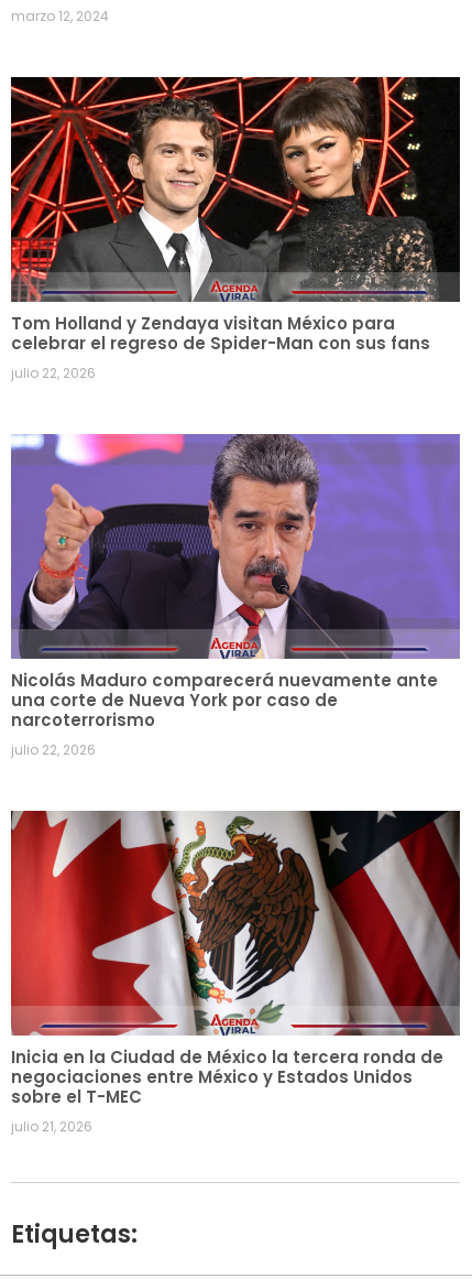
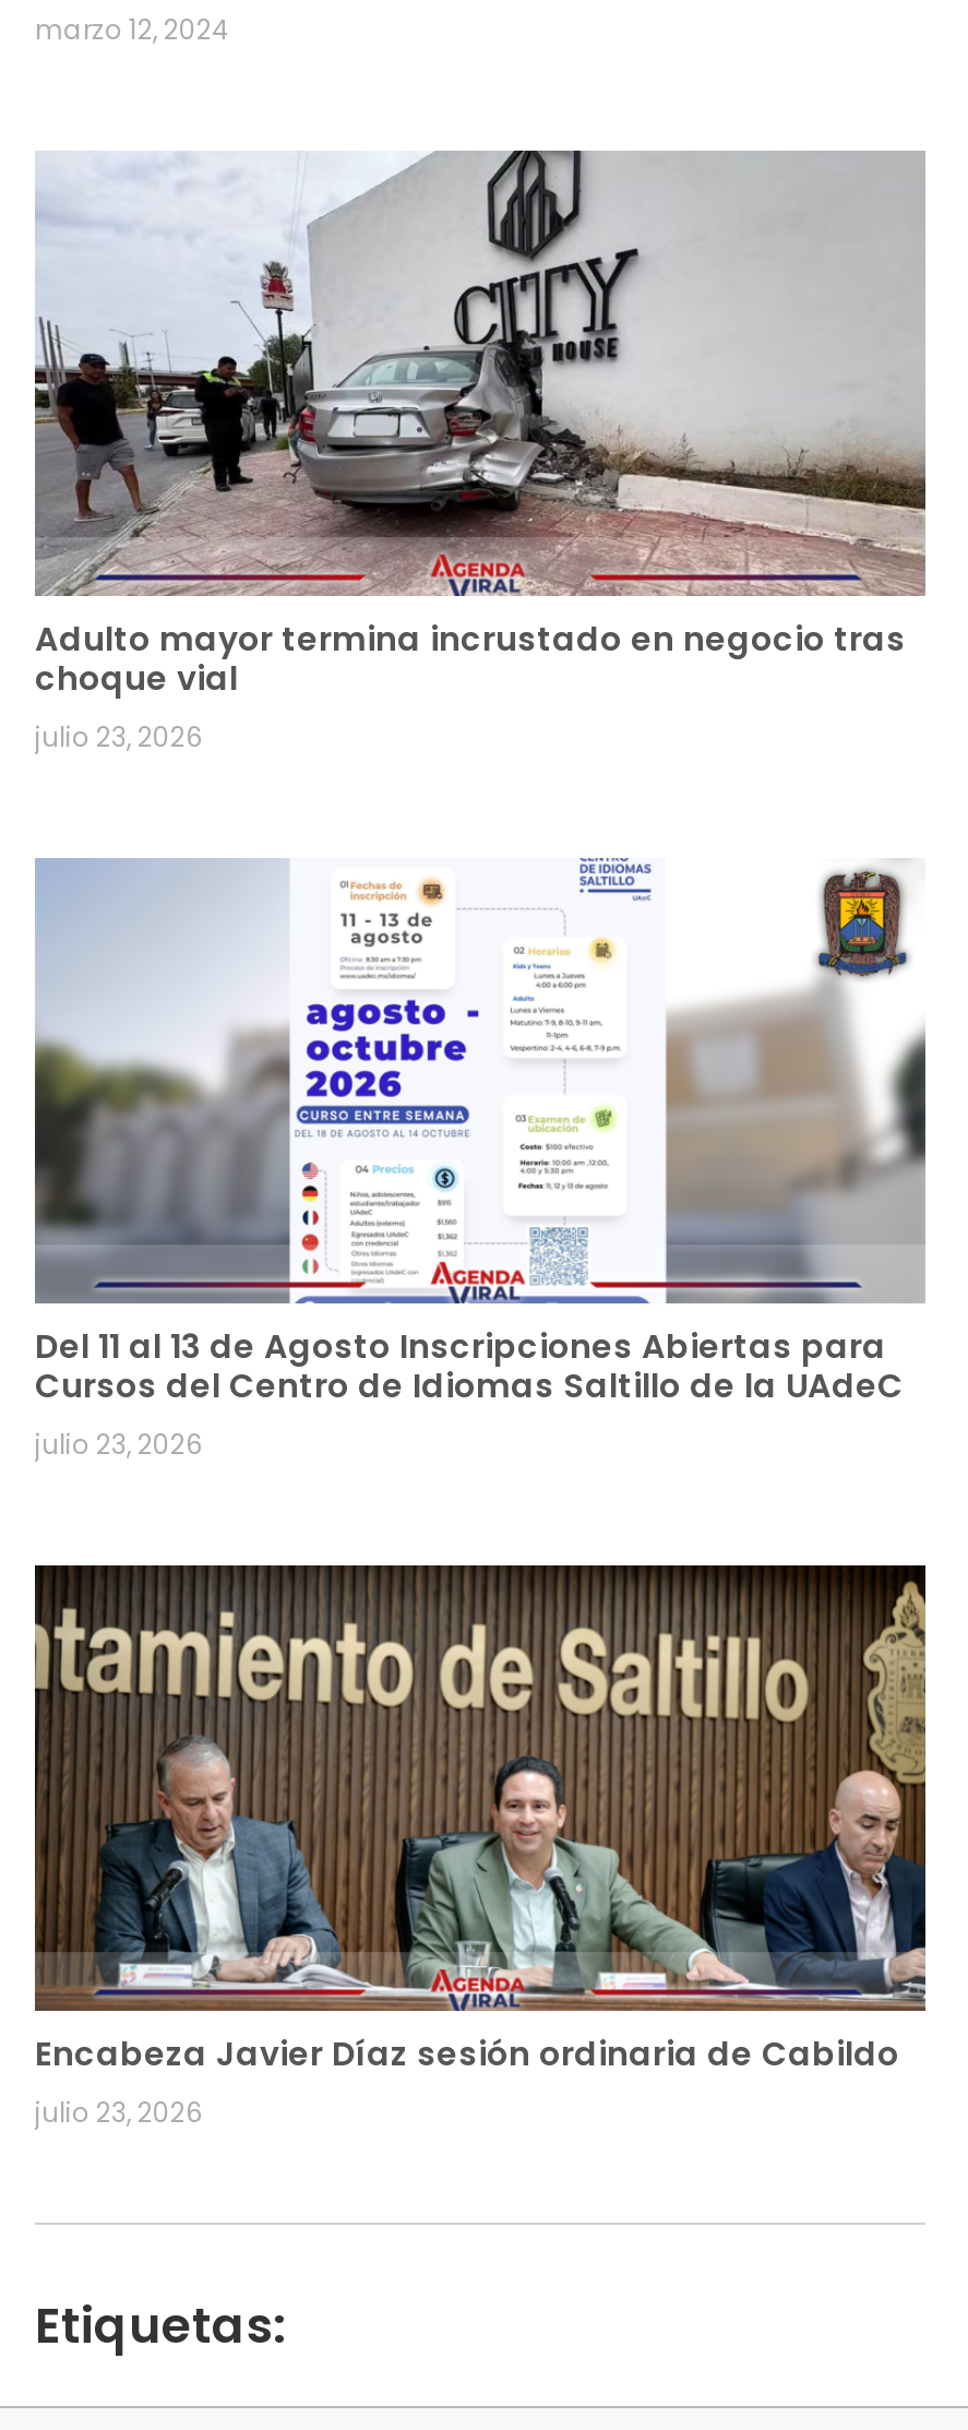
[10,76,460,382] [image] | Tom Holland y Zendaya visitan México para | celebrar el regreso de Spider-Man con sus fans | julio 22, 2026 -> [33,151,925,756] [image] | Adulto mayor termina incrustado en negocio tras | choque vial | julio 23, 2026
[11,433,461,759] [image] | Nicolás Maduro comparecerá nuevamente ante | una corte de Nueva York por caso de | narcoterrorismo | julio 22, 2026 -> [33,858,928,1463] [image] | Del 11 al 13 de Agosto Inscripciones Abiertas para | Cursos del Centro de Idiomas Saltillo de la UAdeC | julio 23, 2026
[10,810,461,1018] [image] -> [33,1563,928,1937] [image]
[11,1046,443,1136] Inicia en la Ciudad de México la tercera ronda de | negociaciones entre México y Estados Unidos | sobre el T-MEC | julio 21, 2026 -> [35,2031,899,2131] Encabeza Javier Díaz sesión ordinaria de Cabildo | julio 23, 2026

